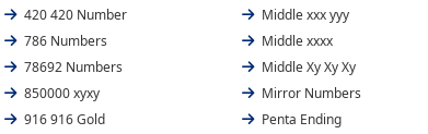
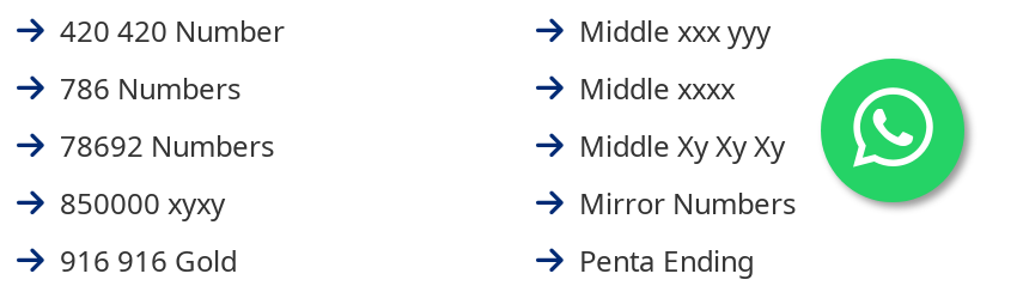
none -> [818,56,972,209] [image]

